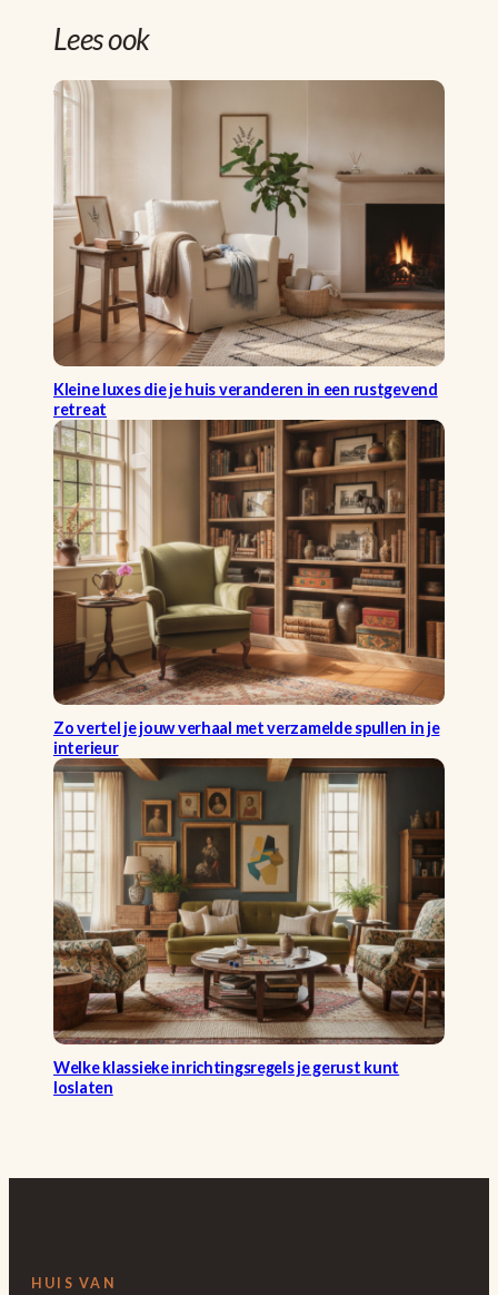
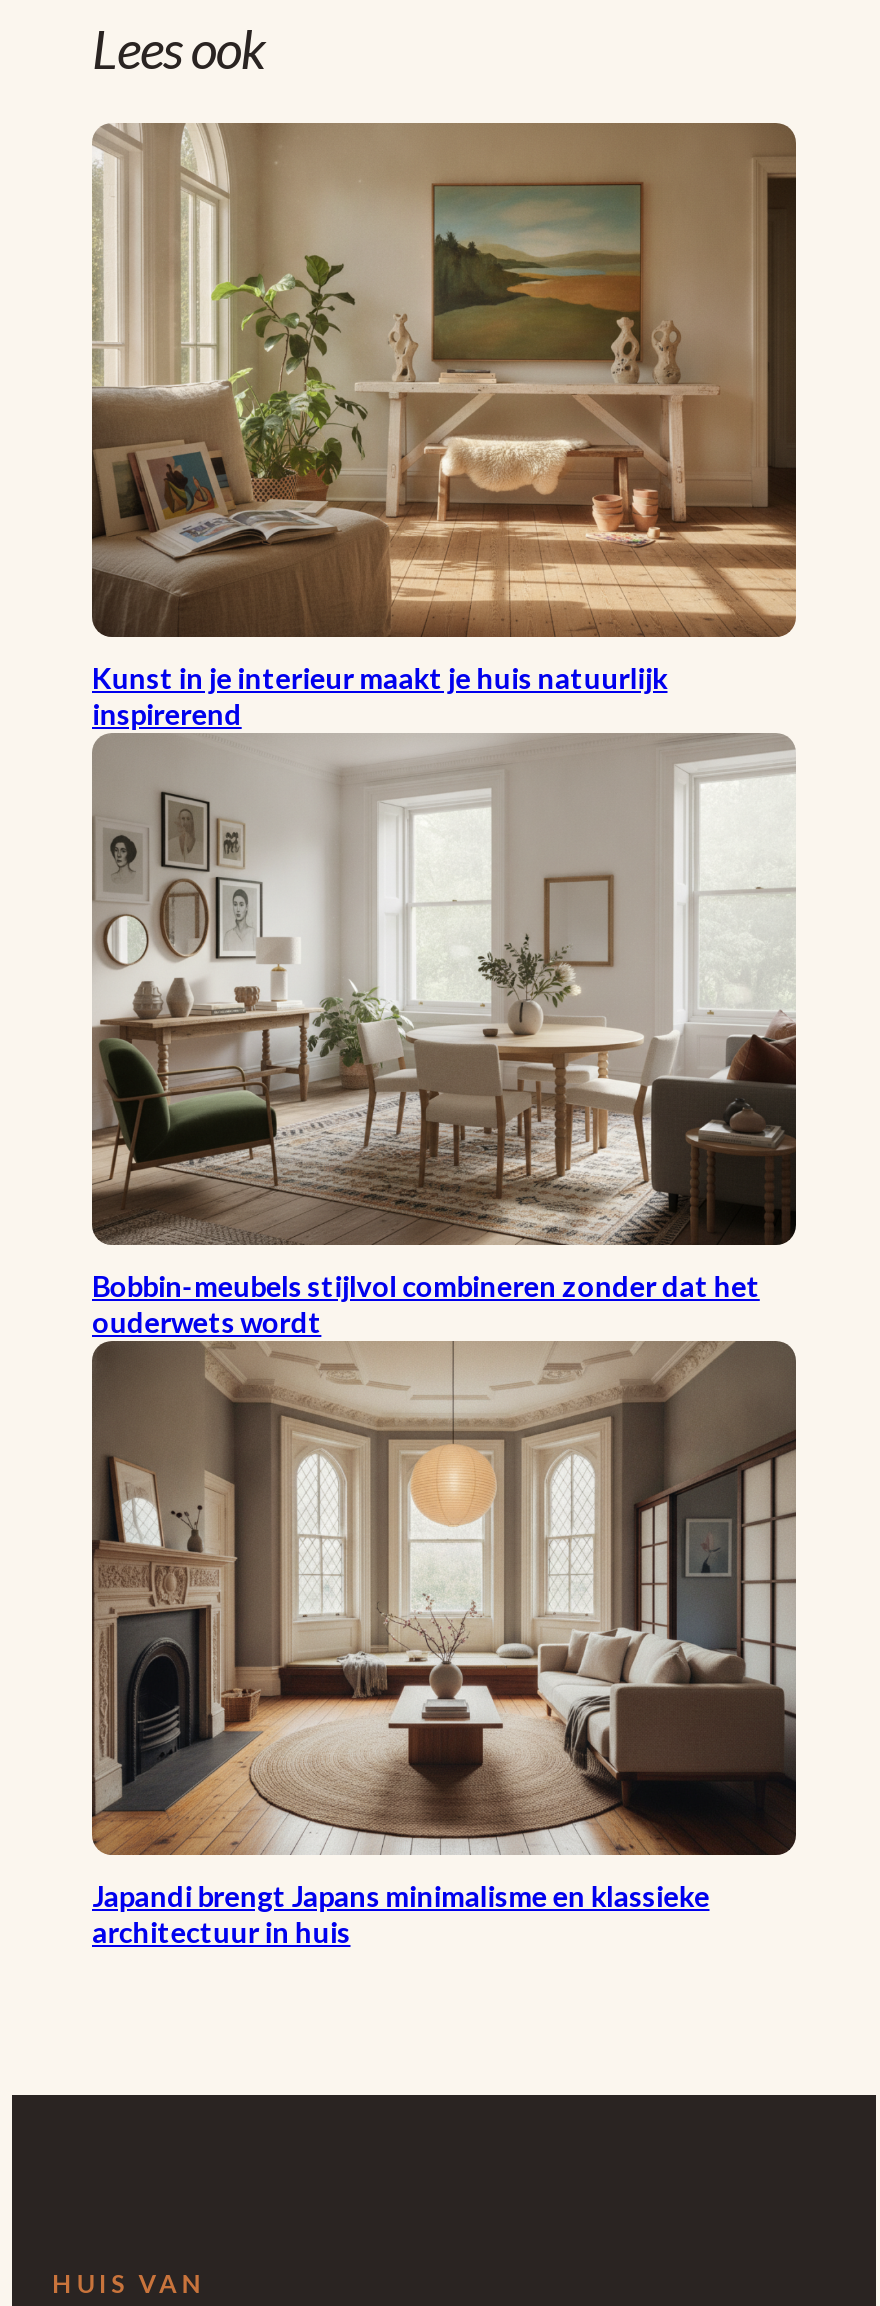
[53,80,446,418] [image] | Kleine luxes die je huis veranderen in een rustgevend | retreat -> [92,123,796,730] [image] | Kunst in je interieur maakt je huis natuurlijk | inspirerend
[52,420,446,757] [image] | Zo vertel je jouw verhaal met verzamelde spullen in je | interieur -> [90,733,798,1340] [image] | Bobbin-meubels stijlvol combineren zonder dat het | ouderwets wordt
[53,758,445,1096] [image] | Welke klassieke inrichtingsregels je gerust kunt | loslaten -> [90,1339,798,1949] [image] | Japandi brengt Japans minimalisme en klassieke | architectuur in huis

